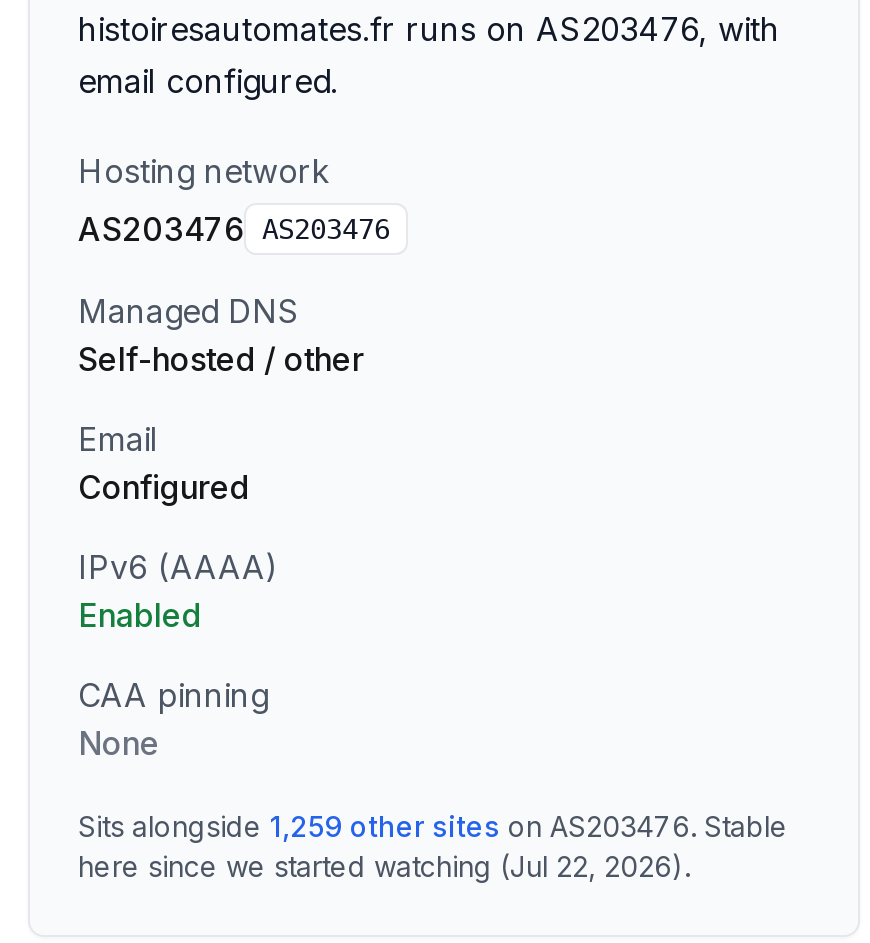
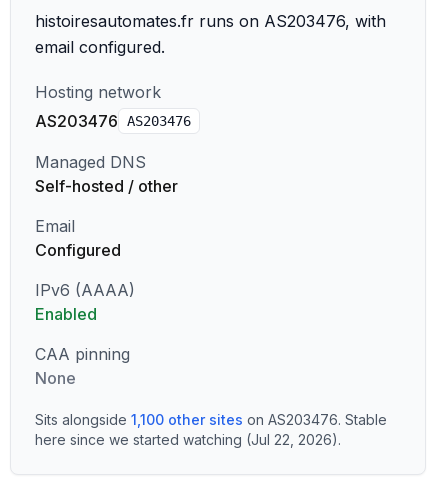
[78,809,788,843] Sits alongside 1,259 other sites on AS203476. Stable -> [35,411,387,428] Sits alongside 1,100 other sites on AS203476. Stable

